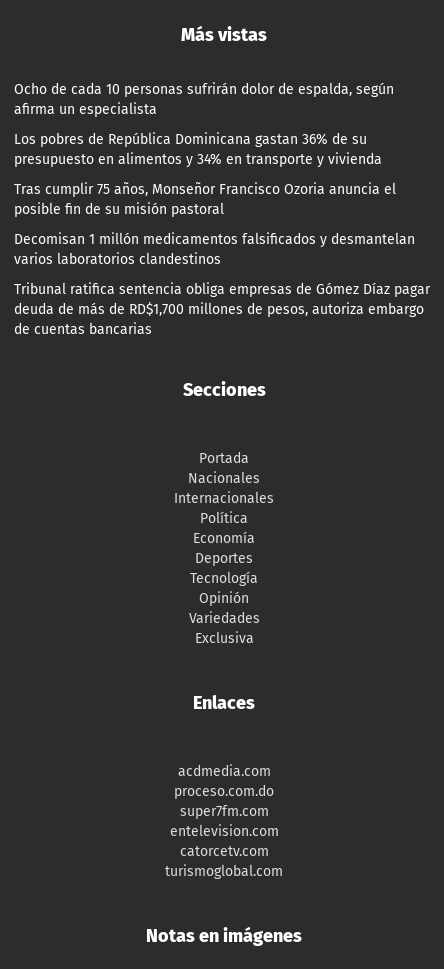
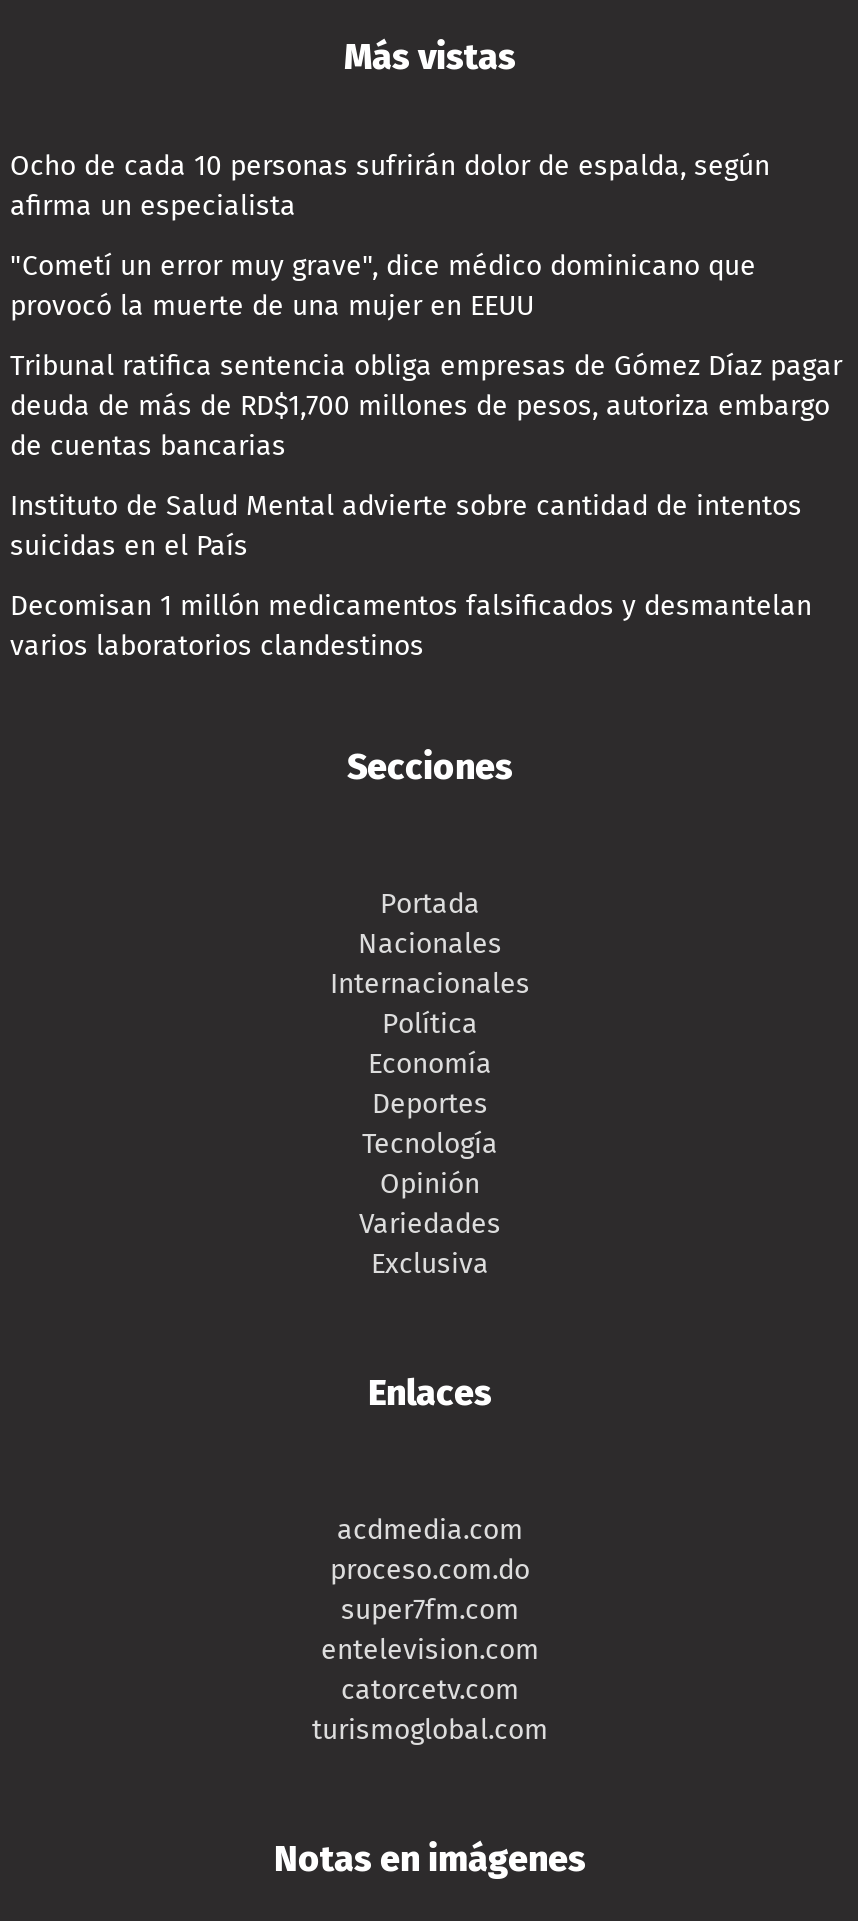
[14,131,396,218] Los pobres de República Dominicana gastan 36% de su | presupuesto en alimentos y 34% en transporte y vivienda | Tras cumplir 75 años, Monseñor Francisco Ozoria anuncia el | posible fin de su misión pastoral -> [10,249,756,323] "Cometí un error muy grave", dice médico dominicano que | provocó la muerte de una mujer en EEUU
moved [14,231,415,268] -> [10,589,812,663]: Decomisan 1 millón medicamentos falsificados y desmantelan | varios laboratorios clandestinos
moved [14,281,430,338] -> [10,349,842,463]: Tribunal ratifica sentencia obliga empresas de Gómez Díaz pagar | deuda de más de RD$1,700 millones de pesos, autoriza embargo | de cuentas bancarias
none -> [10,489,802,563] Instituto de Salud Mental advierte sobre cantidad de intentos | suicidas en el País

